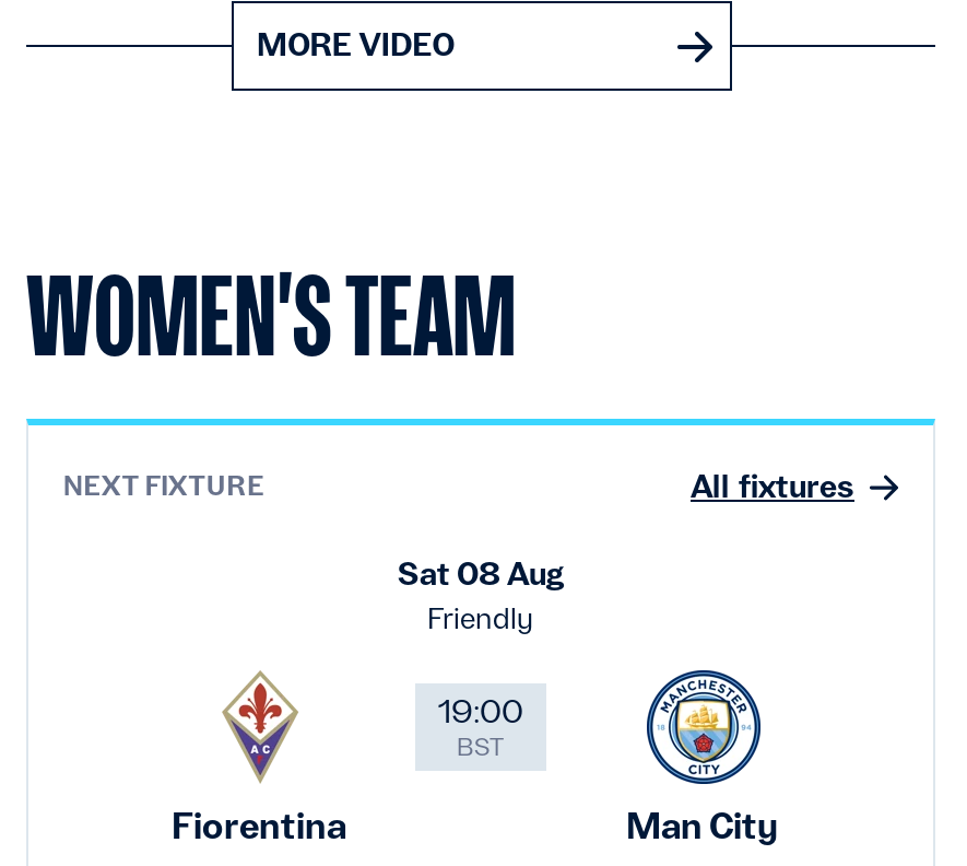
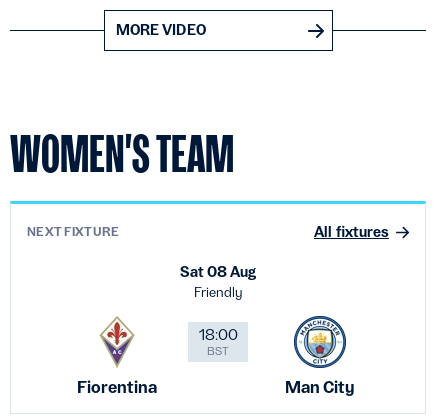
[438,693,523,728] 19:00 -> [198,326,237,342] 18:00

